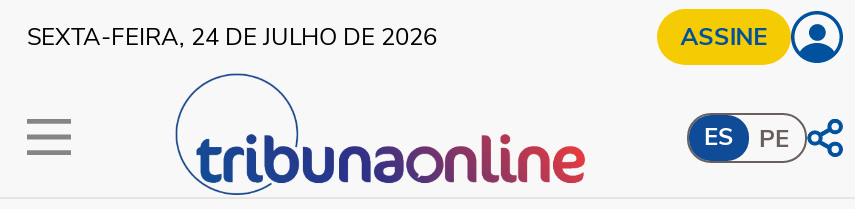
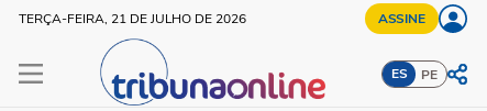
[27,21,437,53] SEXTA-FEIRA, 24 DE JULHO DE 2026 -> [19,10,246,27] TERÇA-FEIRA, 21 DE JULHO DE 2026

